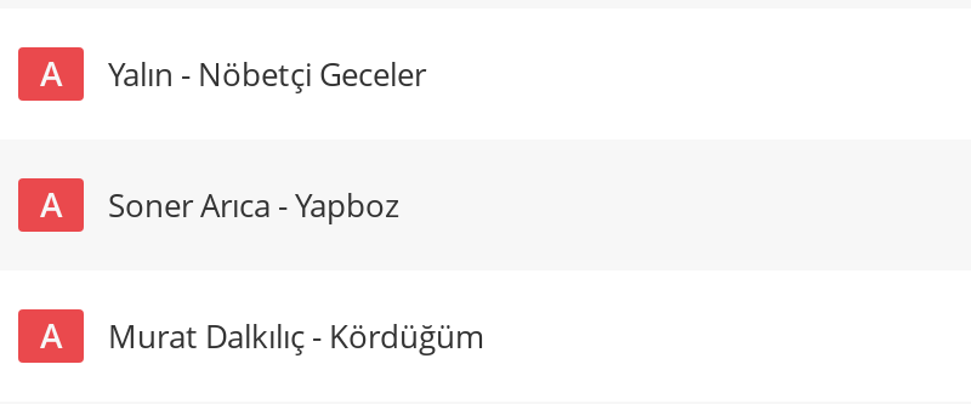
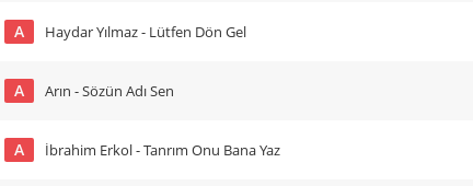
[108,52,426,96] Yalın - Nöbetçi Geceler -> [45,22,246,42] Haydar Yılmaz - Lütfen Dön Gel
[108,183,399,227] Soner Arıca - Yapboz -> [45,81,174,101] Arın - Sözün Adı Sen
[108,314,484,358] Murat Dalkılıç - Kördüğüm -> [45,140,280,160] İbrahim Erkol - Tanrım Onu Bana Yaz

